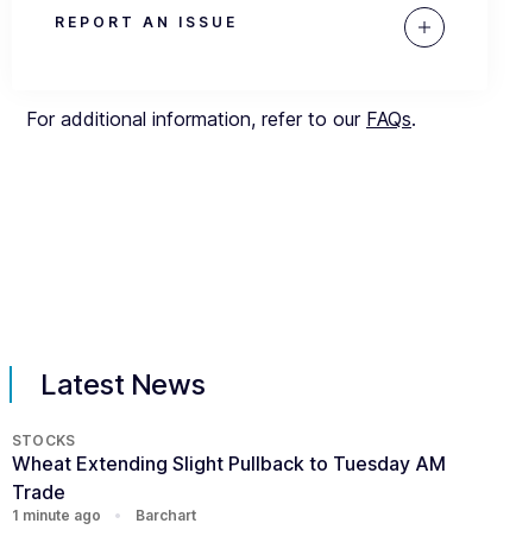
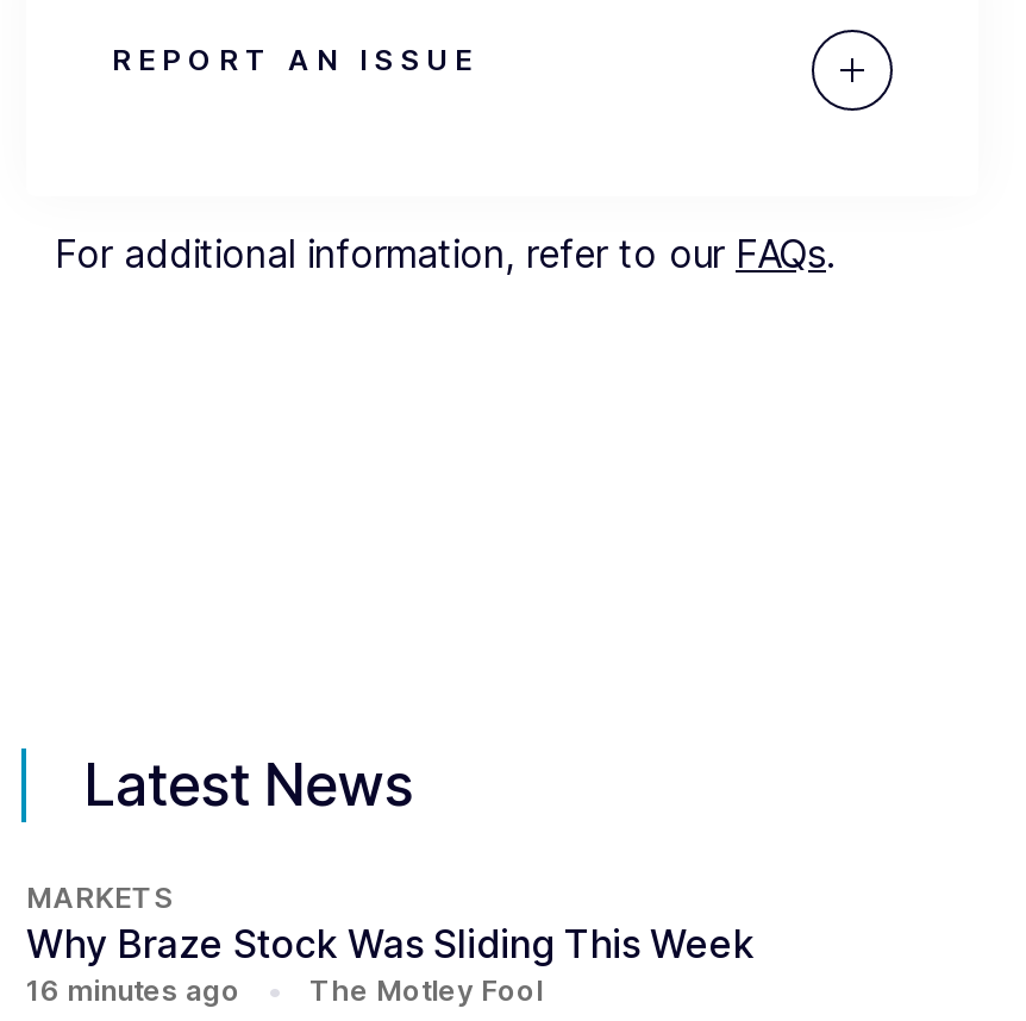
[12,431,446,524] STOCKS | Wheat Extending Slight Pullback to Tuesday AM | Trade | 1 minute ago -> [26,879,755,1008] MARKETS | Why Braze Stock Was Sliding This Week | 16 minutes ago
[136,506,196,524] Barchart -> [309,972,543,1008] The Motley Fool

